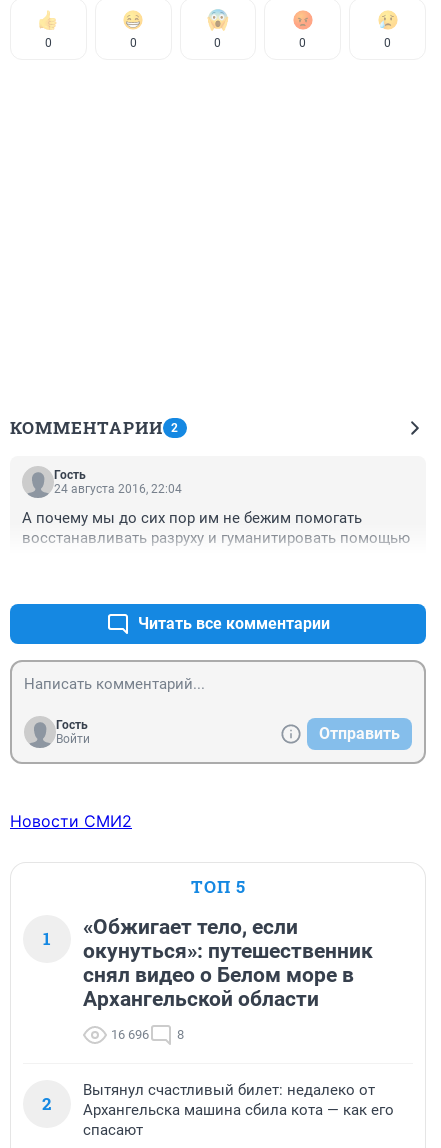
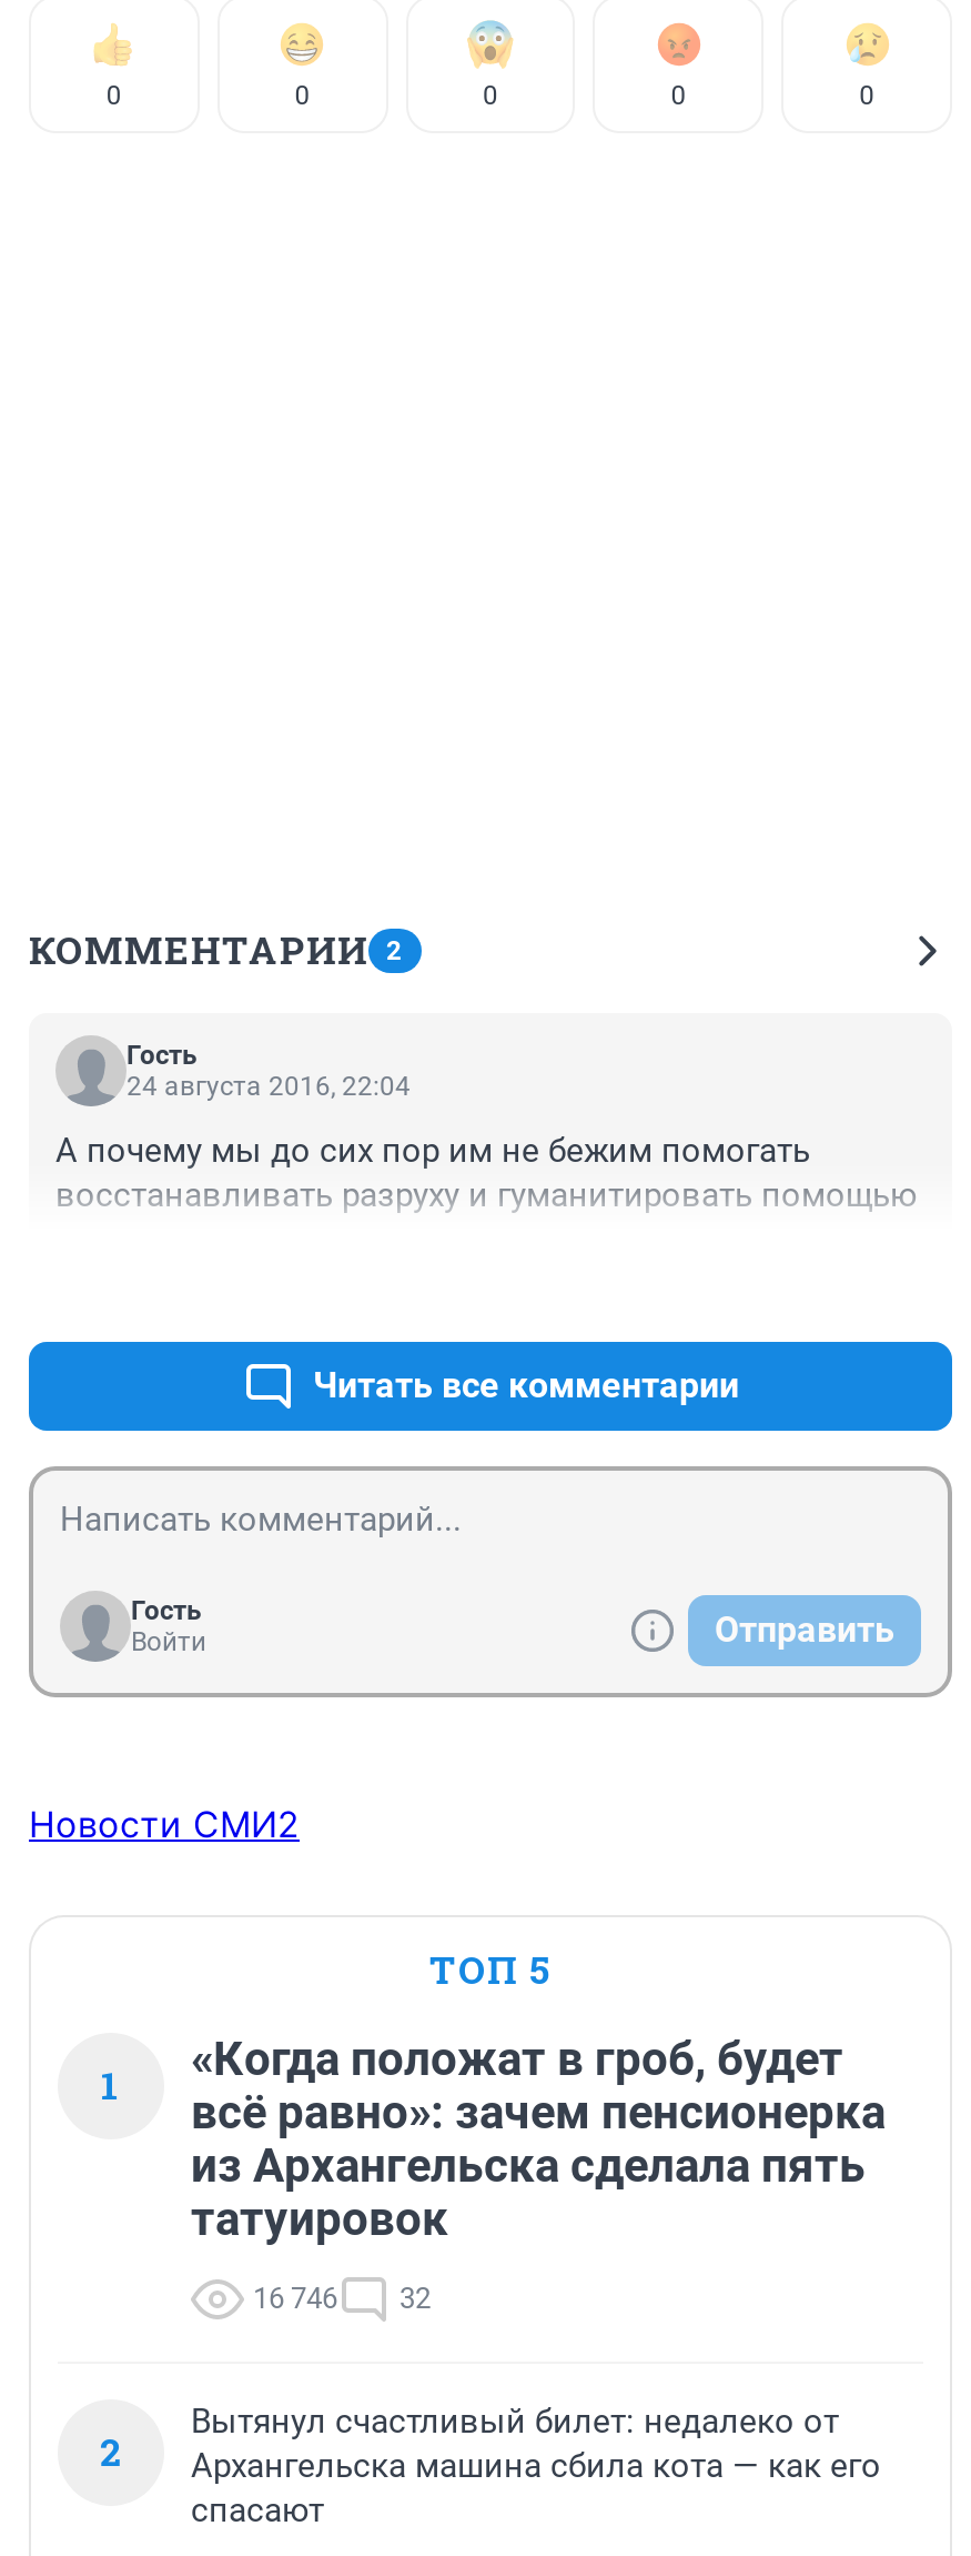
[83,915,373,1011] «Обжигает тело, если | окунуться»: путешественник | снял видео о Белом море в | Архангельской области -> [191,2033,886,2246] «Когда положат в гроб, будет | всё равно»: зачем пенсионерка | из Архангельска сделала пять | татуировок
[111,1027,184,1042] 16 696 | 8 -> [253,2282,431,2315] 16 746 | 32

